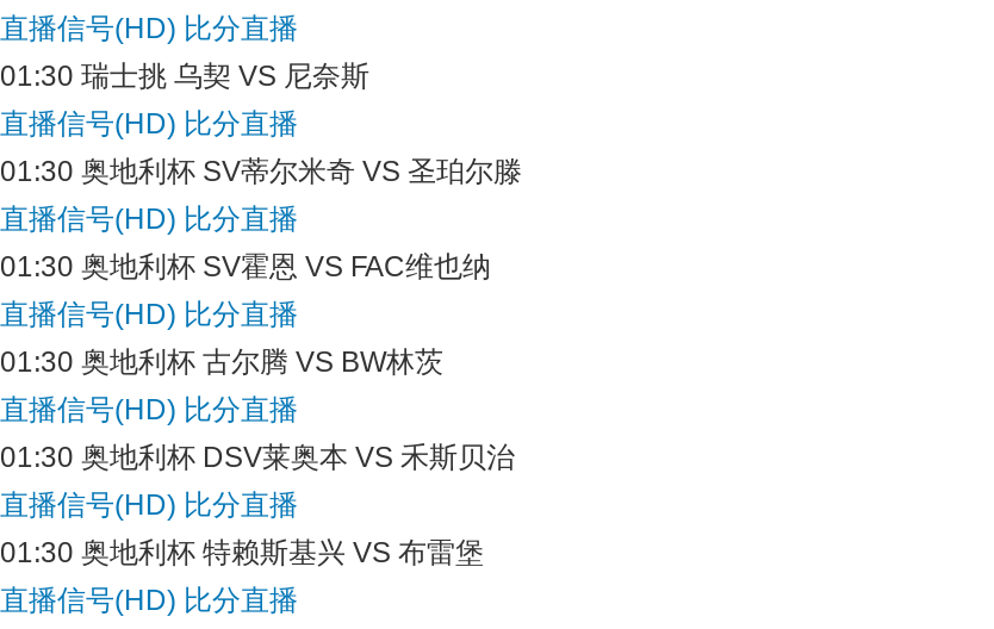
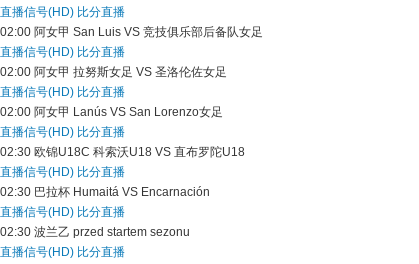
[0,60,369,93] 01:30 瑞士挑乌契 VS 尼奈斯 -> [0,25,263,39] 02:00 阿女甲San Luis VS 竞技俱乐部后备队女足
[0,155,522,188] 01:30 奥地利杯SV蒂尔米奇 VS 圣珀尔滕 -> [0,65,227,79] 02:00 阿女甲拉努斯女足 VS 圣洛伦佐女足
[0,250,491,284] 01:30 奥地利杯SV霍恩 VS FAC维也纳 -> [0,105,223,119] 02:00 阿女甲Lanús VS San Lorenzo女足
[0,345,443,379] 01:30 奥地利杯古尔腾 VS BW林茨 -> [0,145,245,159] 02:30 欧锦U18C科索沃U18 VS 直布罗陀U18
[0,441,515,474] 01:30 奥地利杯DSV莱奥本 VS 禾斯贝治 -> [0,185,210,199] 02:30 巴拉杯Humaitá VS Encarnación
[0,536,484,569] 01:30 奥地利杯特赖斯基兴 VS 布雷堡 -> [0,225,190,239] 02:30 波兰乙przed startem sezonu

